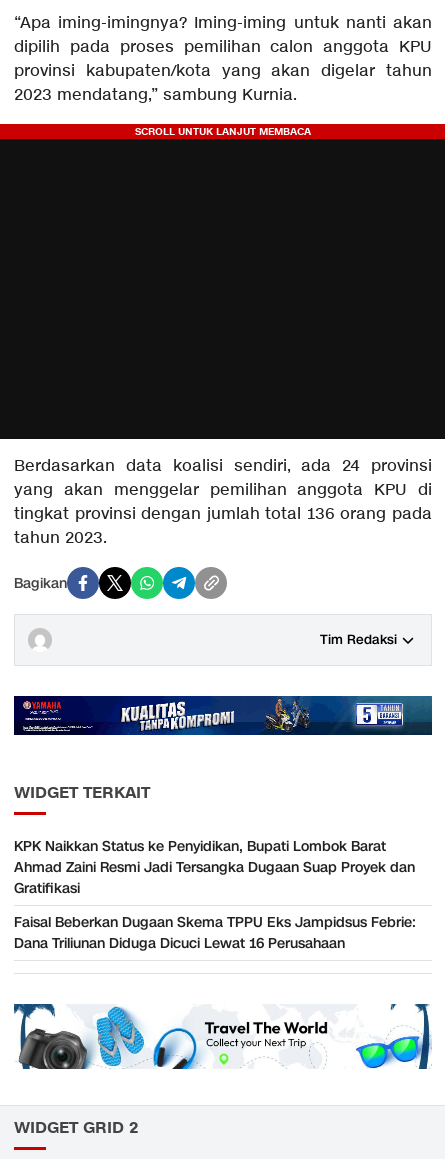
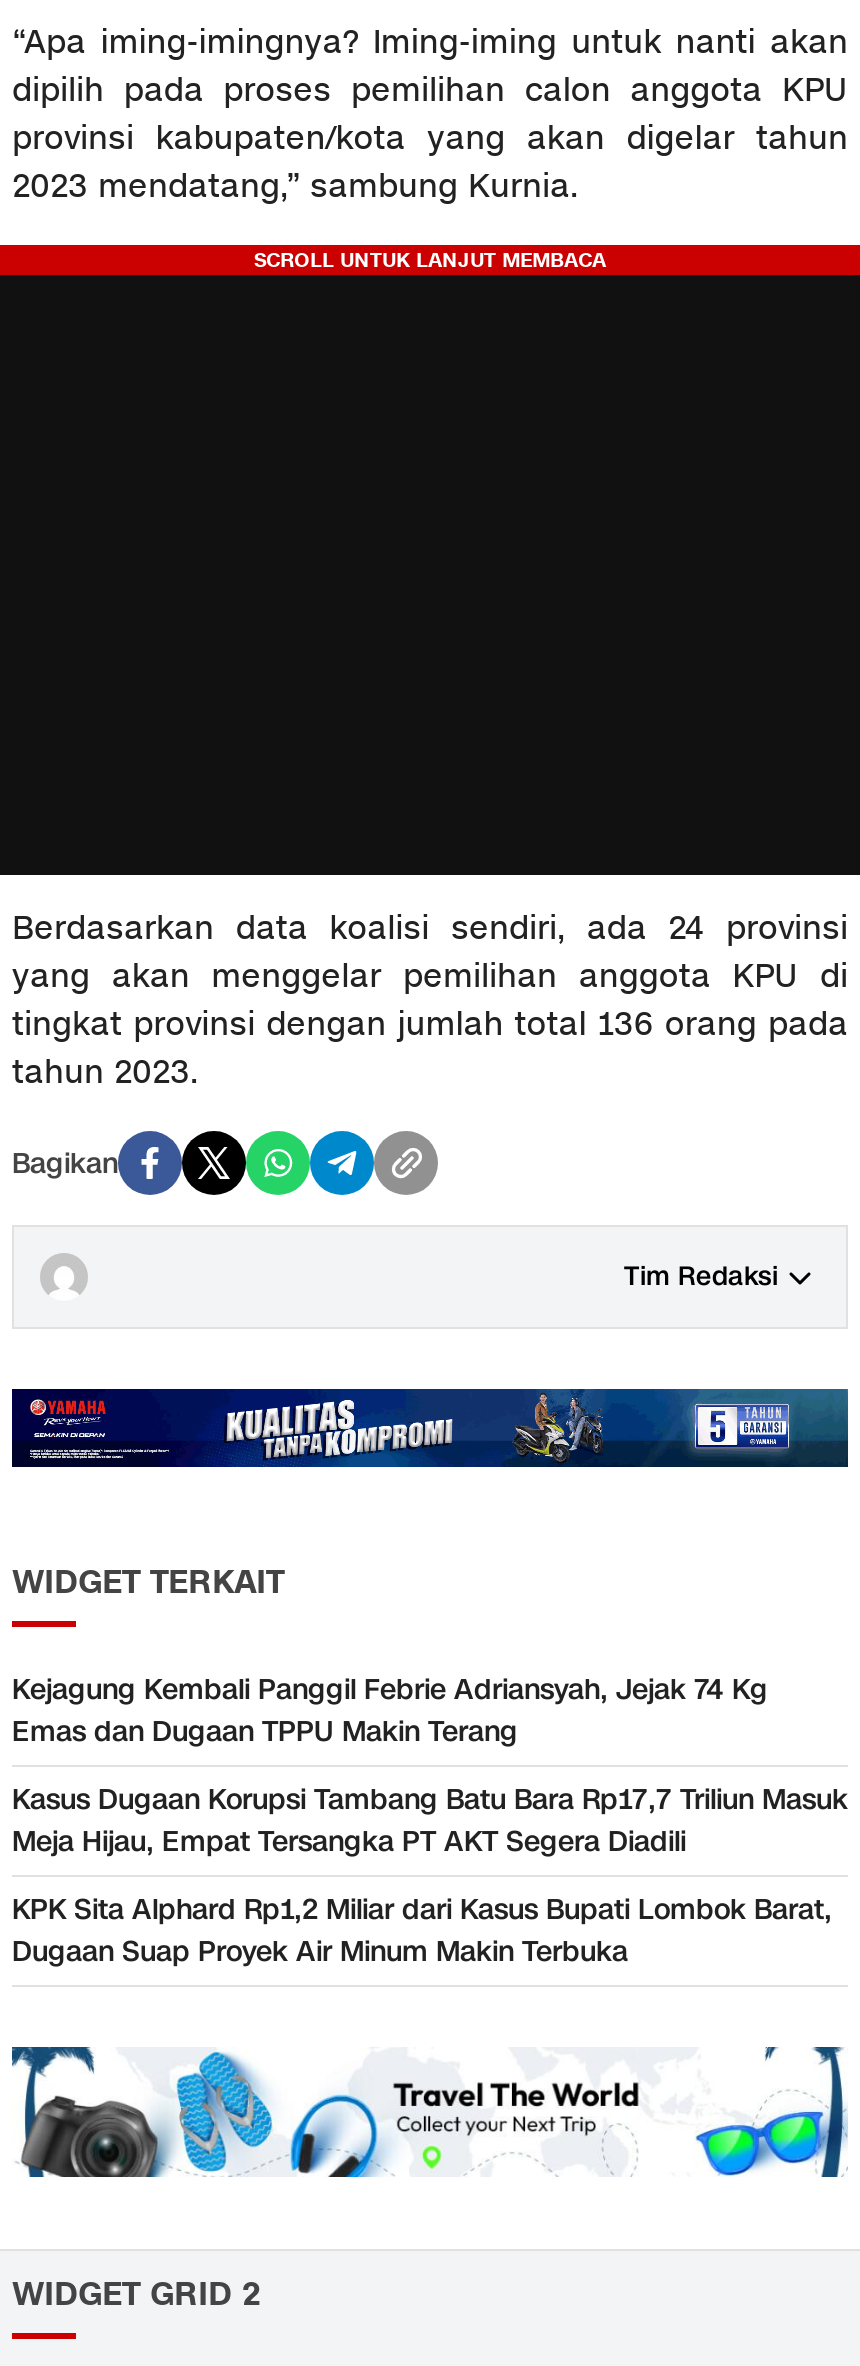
[14,837,416,953] KPK Naikkan Status ke Penyidikan, Bupati Lombok Barat | Ahmad Zaini Resmi Jadi Tersangka Dugaan Suap Proyek dan | Gratifikasi | Faisal Beberkan Dugaan Skema TPPU Eks Jampidsus Febrie: | Dana Triliunan Diduga Dicuci Lewat 16 Perusahaan -> [12,1671,848,1971] Kejagung Kembali Panggil Febrie Adriansyah, Jejak 74 Kg | Emas dan Dugaan TPPU Makin Terang | Kasus Dugaan Korupsi Tambang Batu Bara Rp17,7 Triliun Masuk | Meja Hijau, Empat Tersangka PT AKT Segera Diadili | KPK Sita Alphard Rp1,2 Miliar dari Kasus Bupati Lombok Barat, | Dugaan Suap Proyek Air Minum Makin Terbuka

